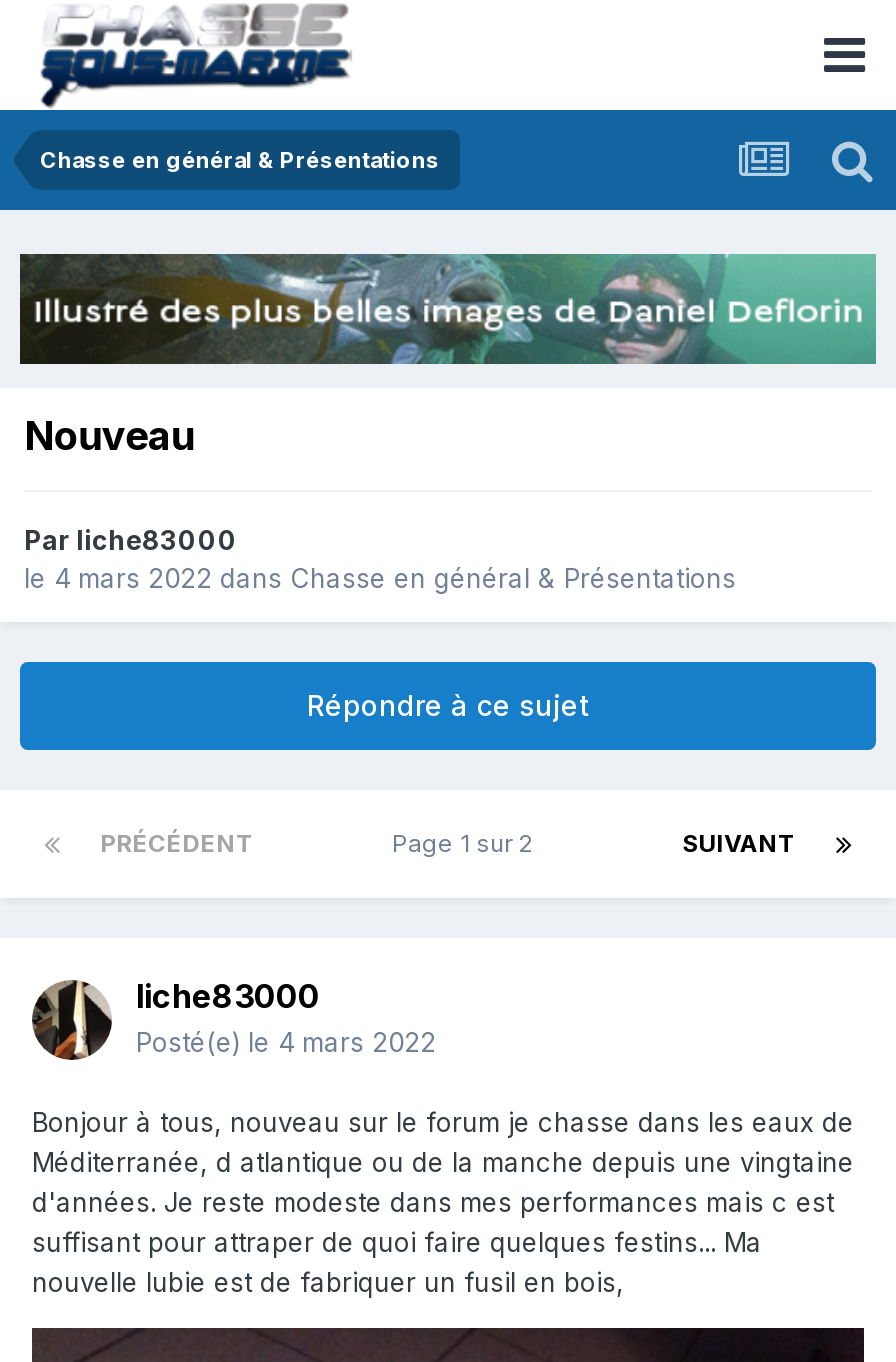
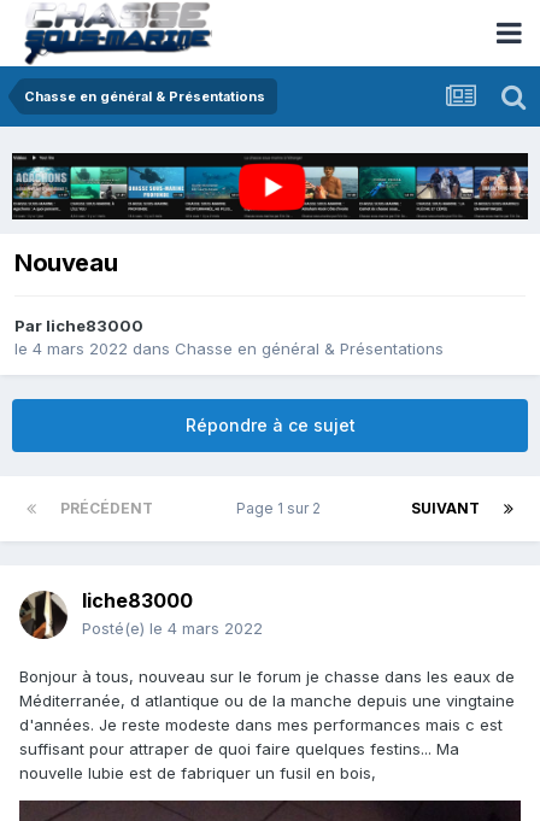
[20,252,878,366] [image] -> [12,152,529,221] [image]

